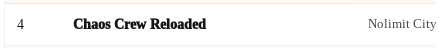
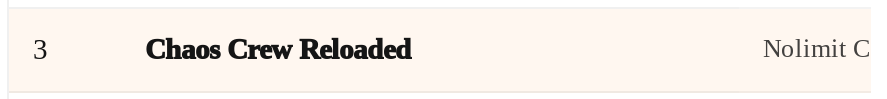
[17,16,24,32] 4 -> [33,32,47,64] 3

